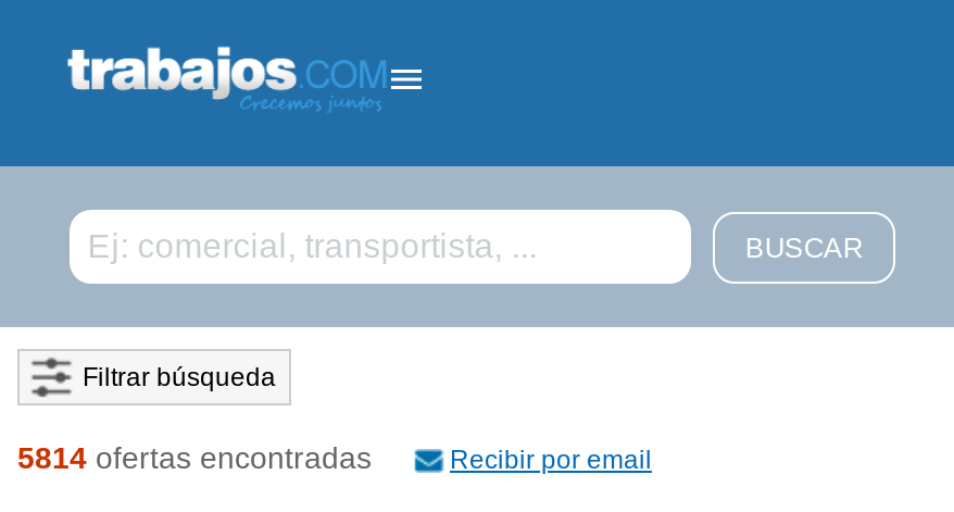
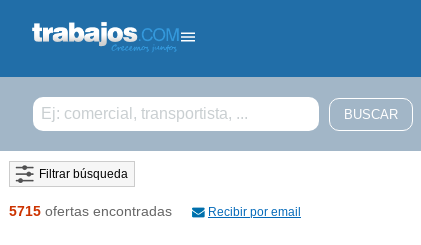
[17,440,380,475] 5814 ofertas encontradas -> [9,203,176,219] 5715 ofertas encontradas

